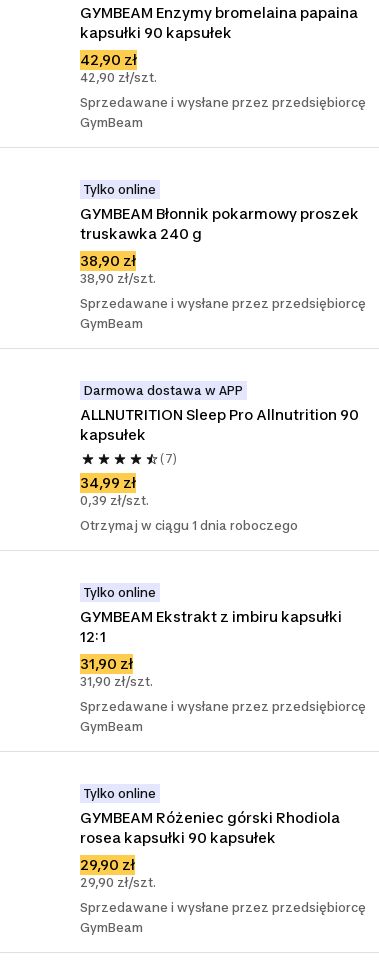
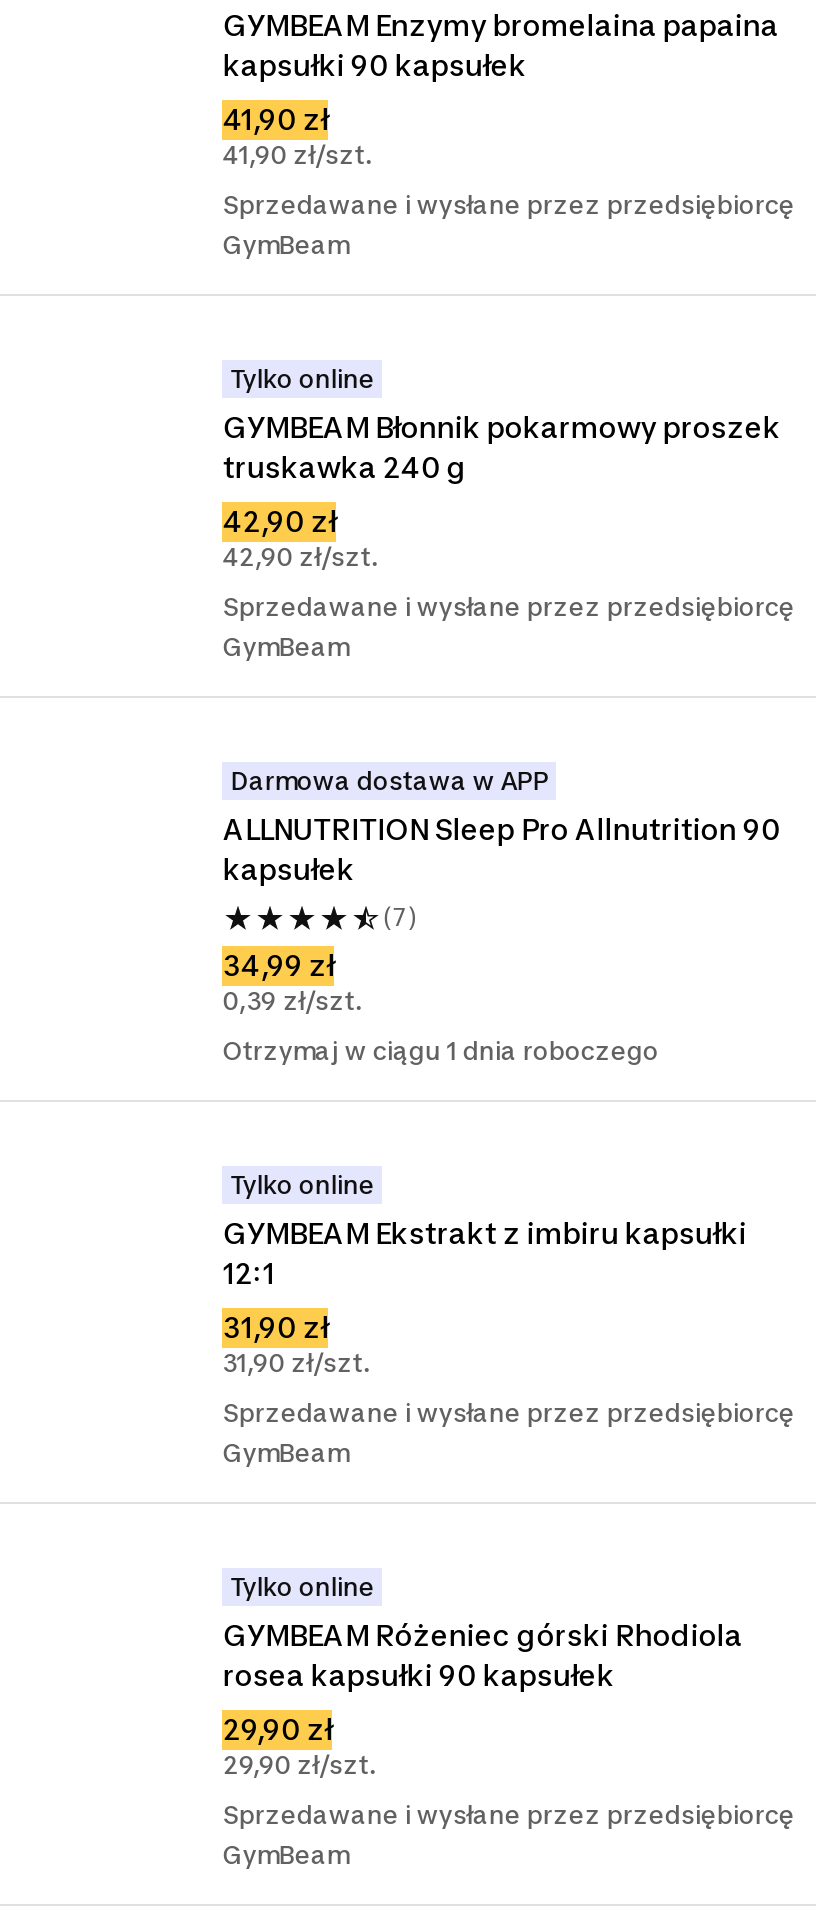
[80,51,137,68] 42,90 zł -> [223,102,329,136] 41,90 zł
[80,70,157,85] 42,90 zł/szt. -> [223,140,371,170] 41,90 zł/szt.
[80,252,136,269] 38,90 zł -> [223,504,337,538] 42,90 zł
[80,271,156,286] 38,90 zł/szt. -> [223,542,377,572] 42,90 zł/szt.

